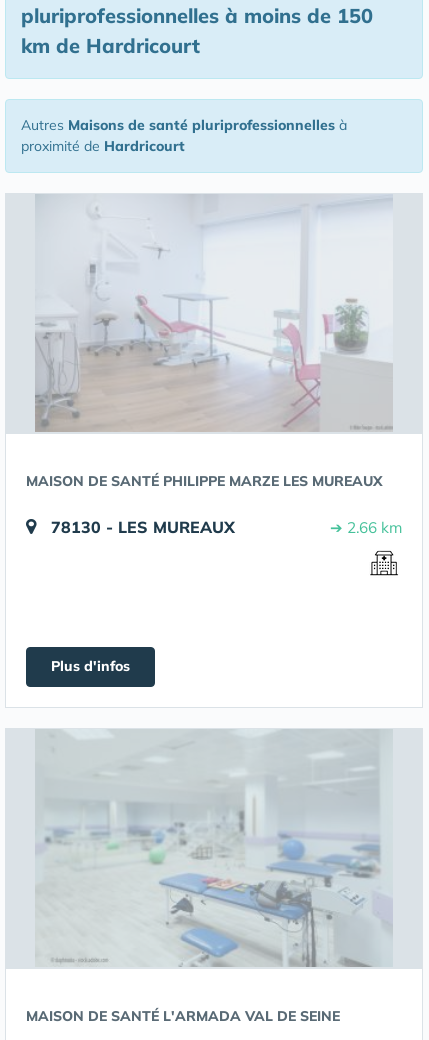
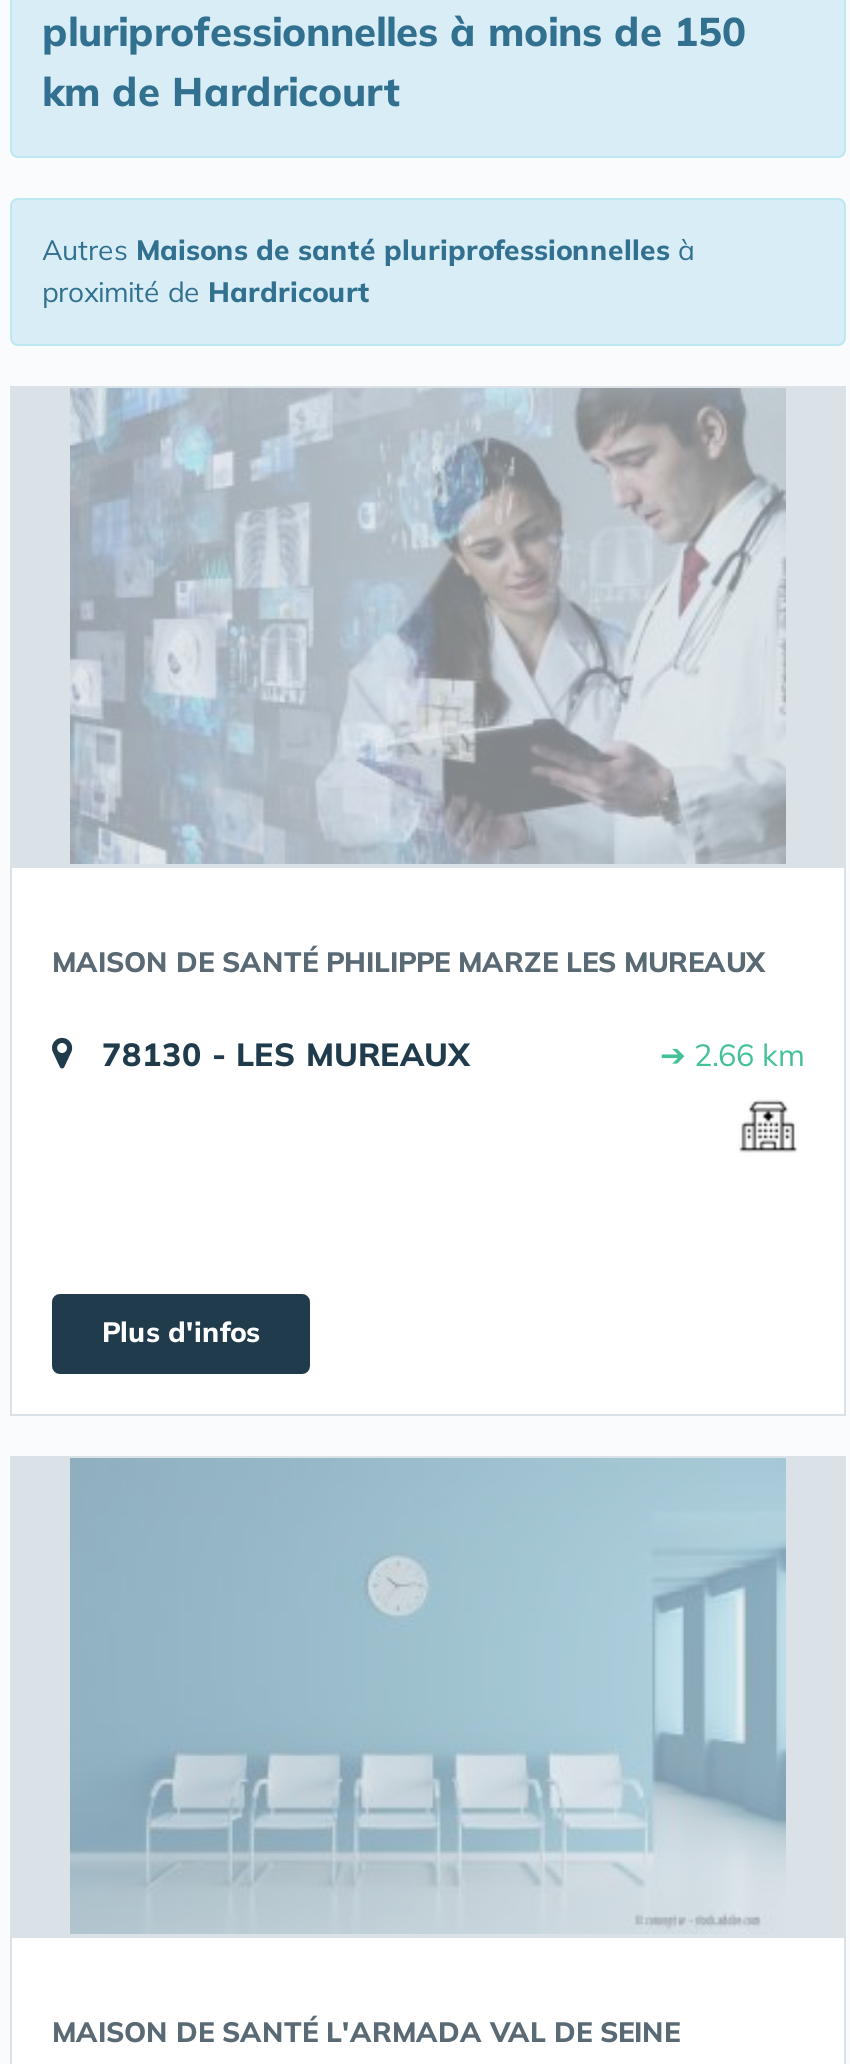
[35,195,393,432] [image] -> [70,388,786,864] [image]
[36,730,392,967] [image] -> [70,1458,786,1932] [image]

